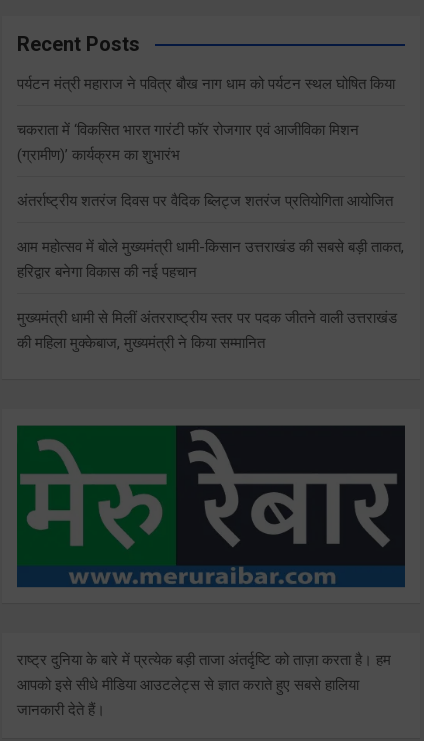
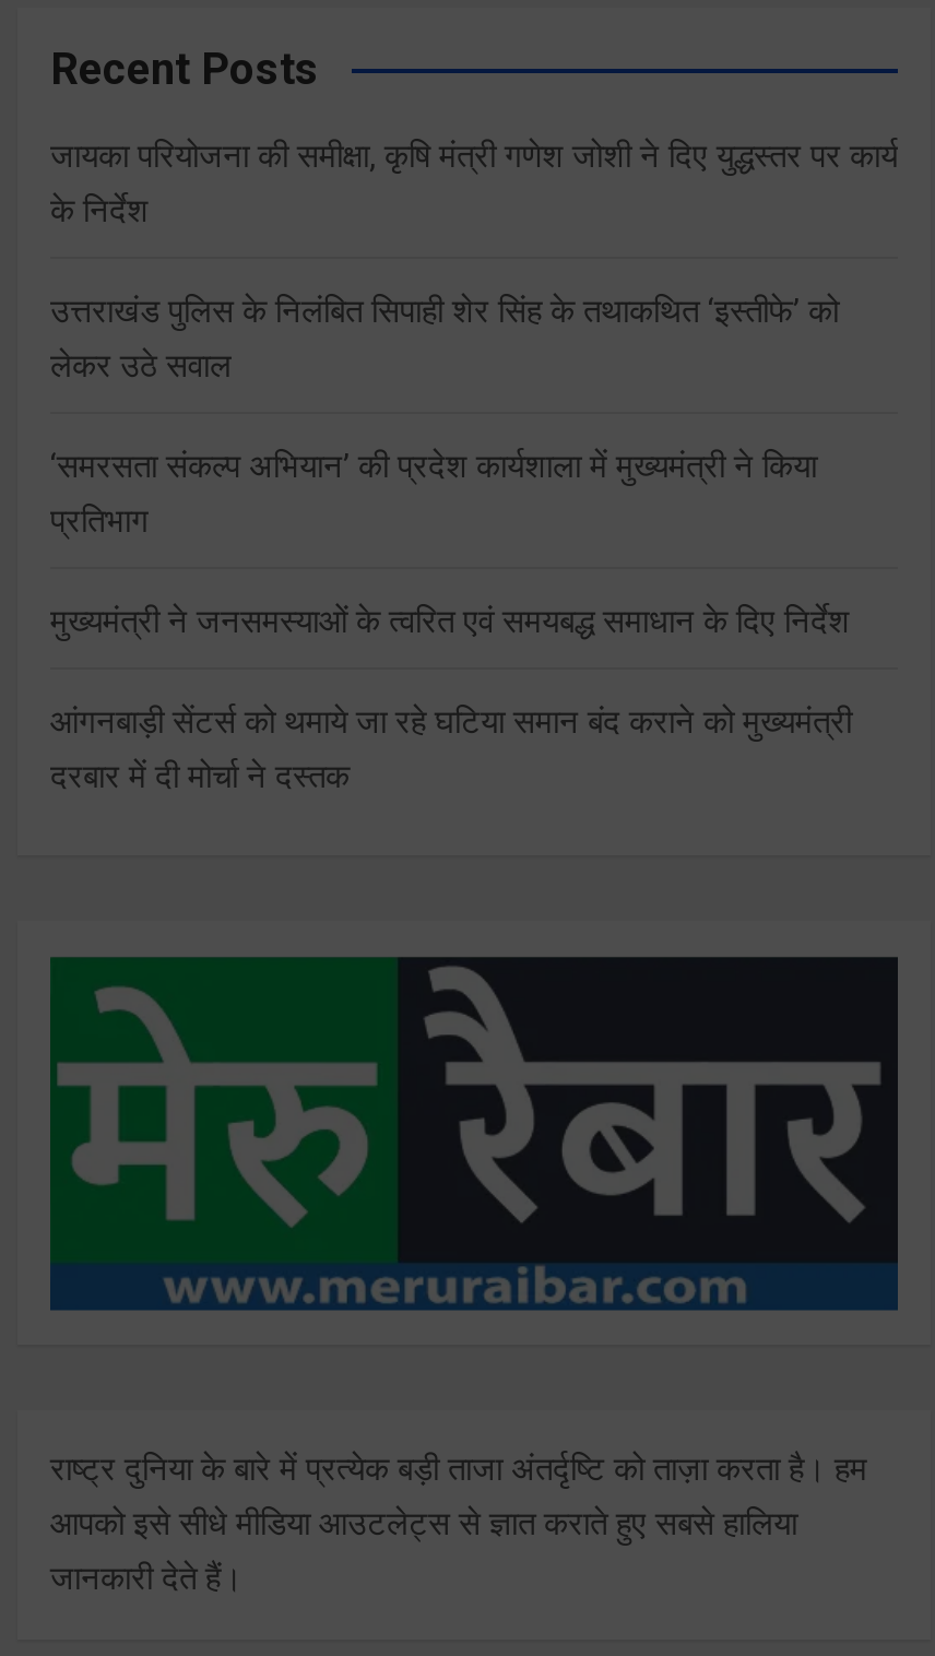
[17,75,395,93] पर्यटन मंत्री महाराज ने पवित्र बौख नाग धाम को पर्यटन स्थल घोषित किया -> [50,137,898,230] जायका परियोजना की समीक्षा, कृषि मंत्री गणेश जोशी ने दिए युद्धस्तर पर कार्य | के निर्देश
[17,121,359,164] चकराता में ‘विकसित भारत गारंटी फॉर रोजगार एवं आजीविका मिशन | (ग्रामीण)’ कार्यक्रम का शुभारंभ -> [50,292,839,386] उत्तराखंड पुलिस के निलंबित सिपाही शेर सिंह के तथाकथित ‘इस्तीफे’ को | लेकर उठे सवाल
[17,192,393,210] अंतर्राष्ट्रीय शतरंज दिवस पर वैदिक ब्लिट्ज शतरंज प्रतियोगिता आयोजित -> [50,447,817,541] ‘समरसता संकल्प अभियान’ की प्रदेश कार्यशाला में मुख्यमंत्री ने किया | प्रतिभाग
[17,238,404,281] आम महोत्सव में बोले मुख्यमंत्री धामी-किसान उत्तराखंड की सबसे बड़ी ताकत, | हरिद्वार बनेगा विकास की नई पहचान -> [50,602,850,641] मुख्यमंत्री ने जनसमस्याओं के त्वरित एवं समयबद्ध समाधान के दिए निर्देश
[17,309,397,352] मुख्यमंत्री धामी से मिलीं अंतरराष्ट्रीय स्तर पर पदक जीतने वाली उत्तराखंड | की महिला मुक्केबाज, मुख्यमंत्री ने किया सम्मानित -> [50,702,852,796] आंगनबाड़ी सेंटर्स को थमाये जा रहे घटिया समान बंद कराने को मुख्यमंत्री | दरबार में दी मोर्चा ने दस्तक

